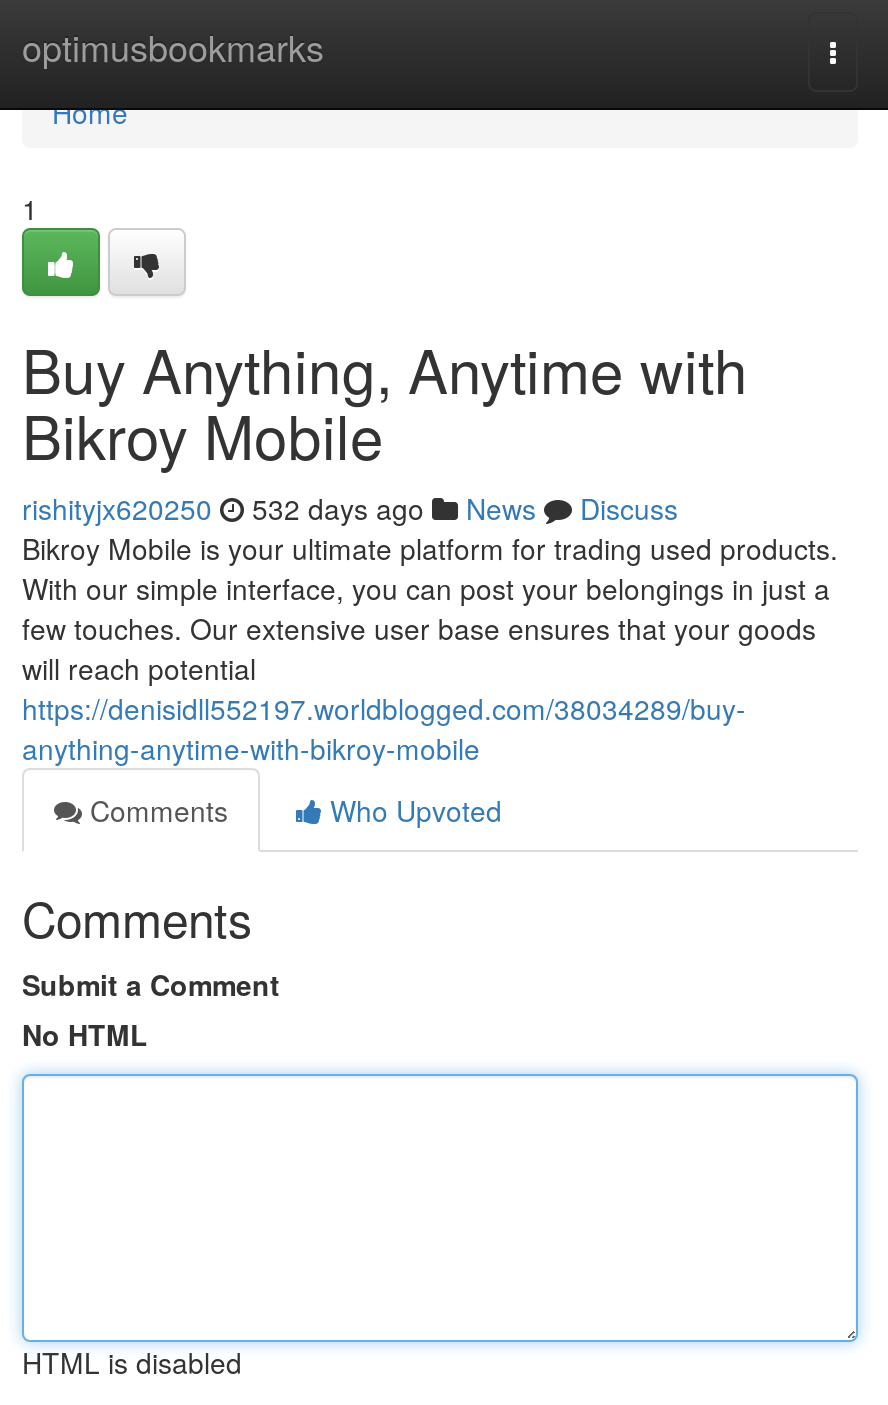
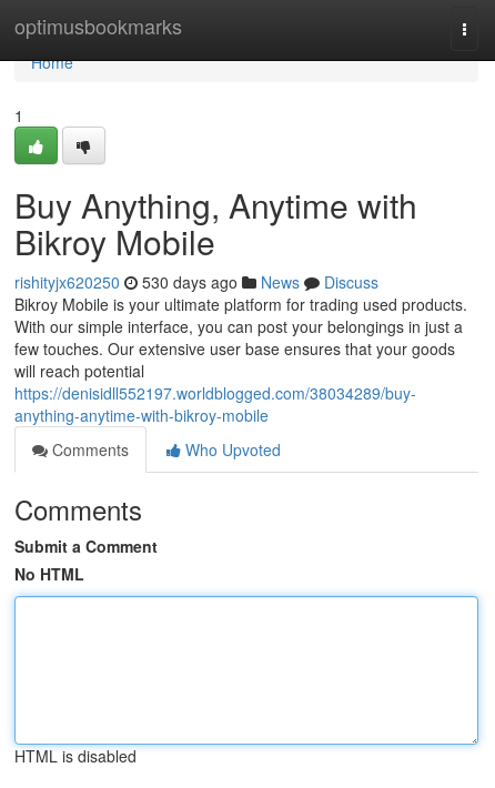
[22,488,678,528] rishityjx620250 532 days ago News Discuss -> [14,271,378,293] rishityjx620250 530 days ago News Discuss

